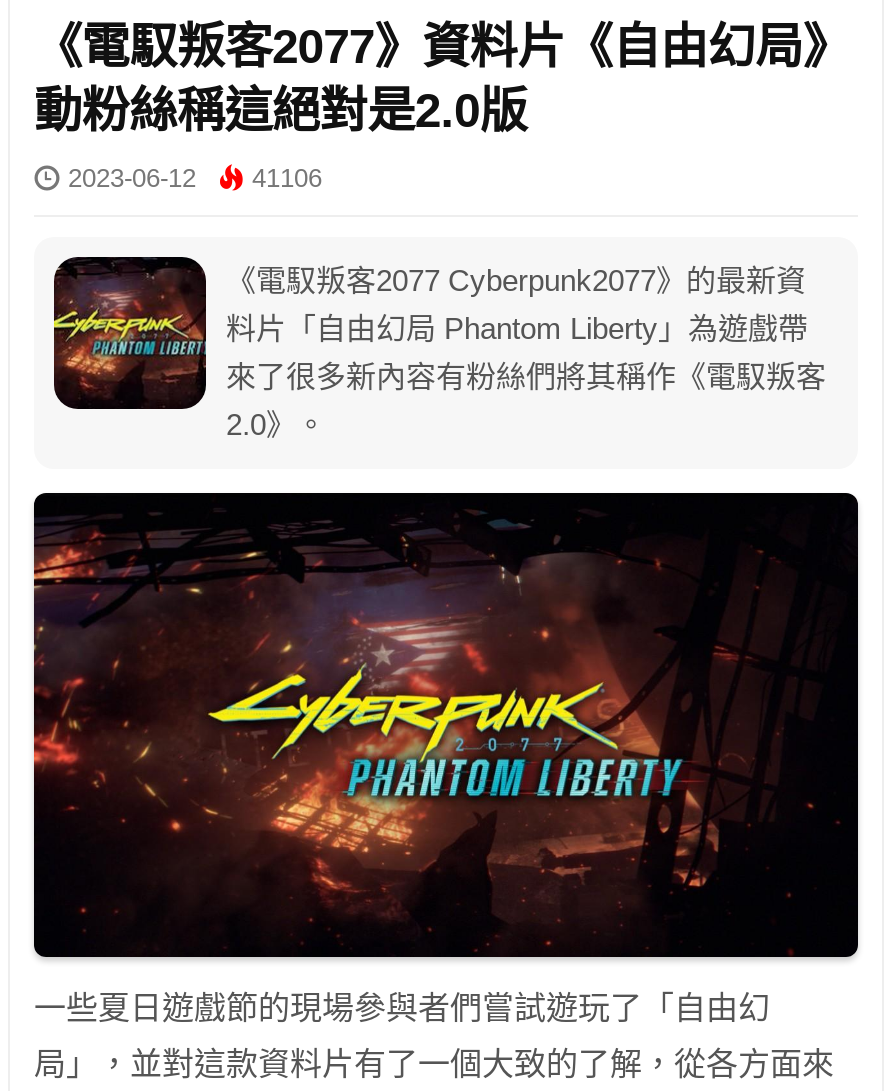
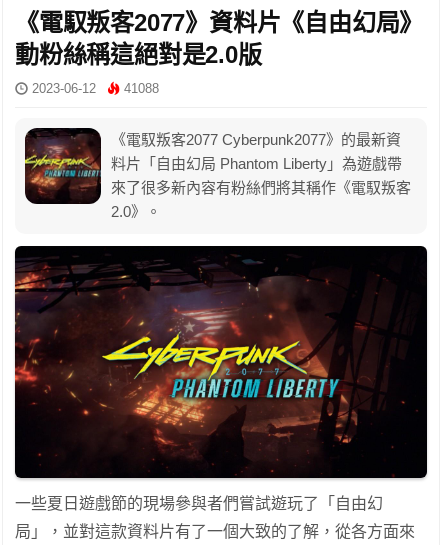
[68,163,322,193] 2023-06-12 41106 -> [32,81,159,96] 2023-06-12 41088

